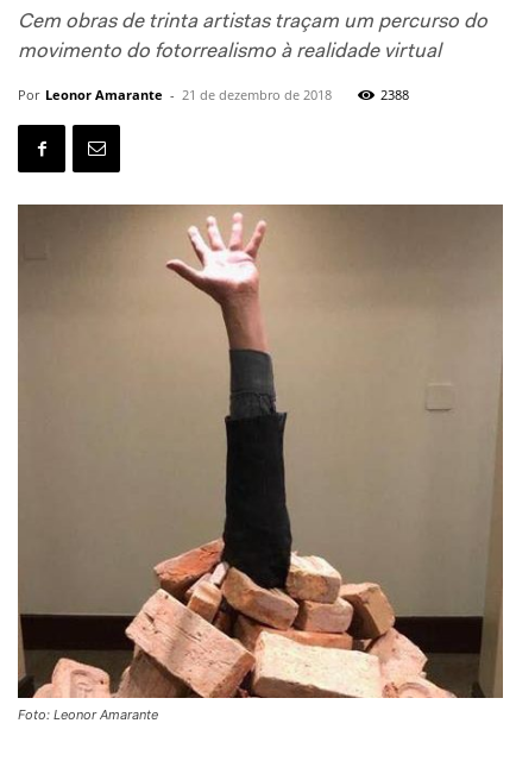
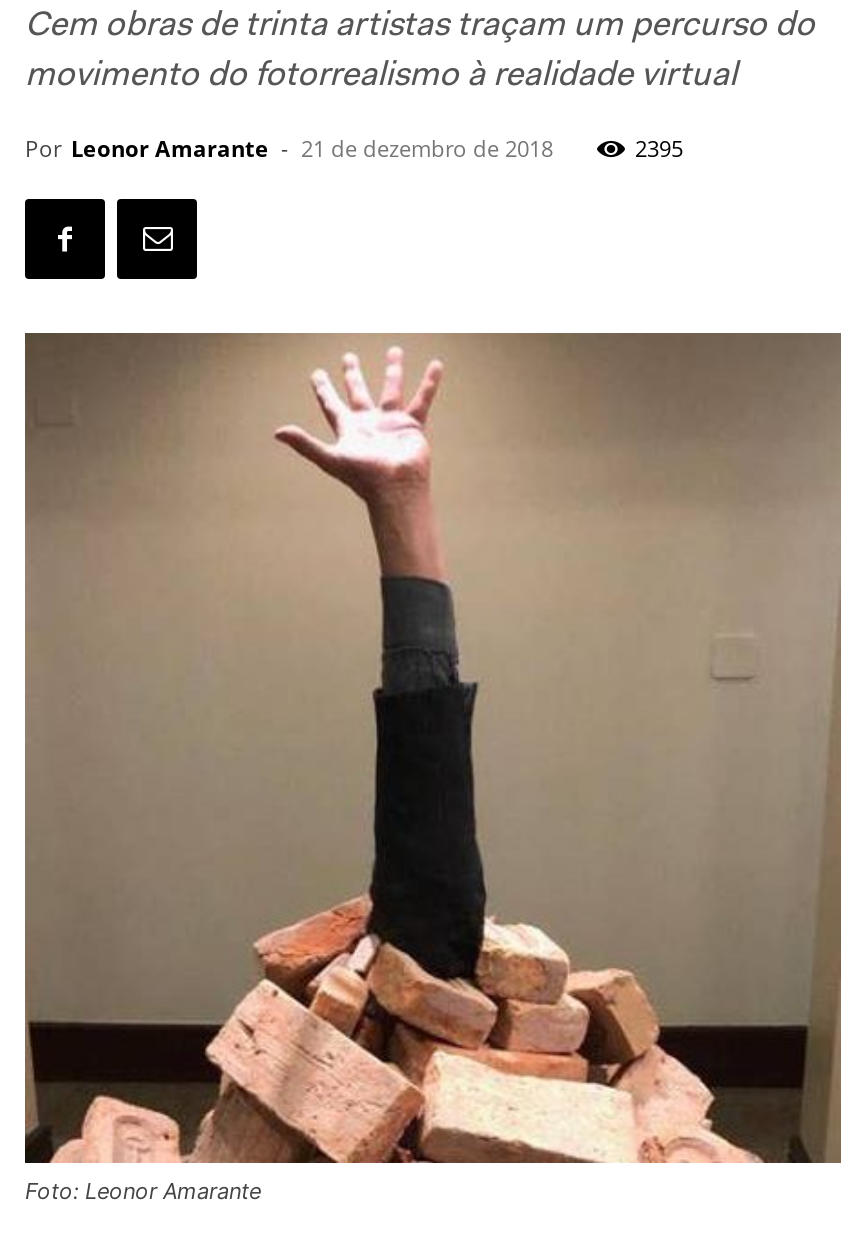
[380,86,409,103] 2388 -> [635,133,683,163] 2395

